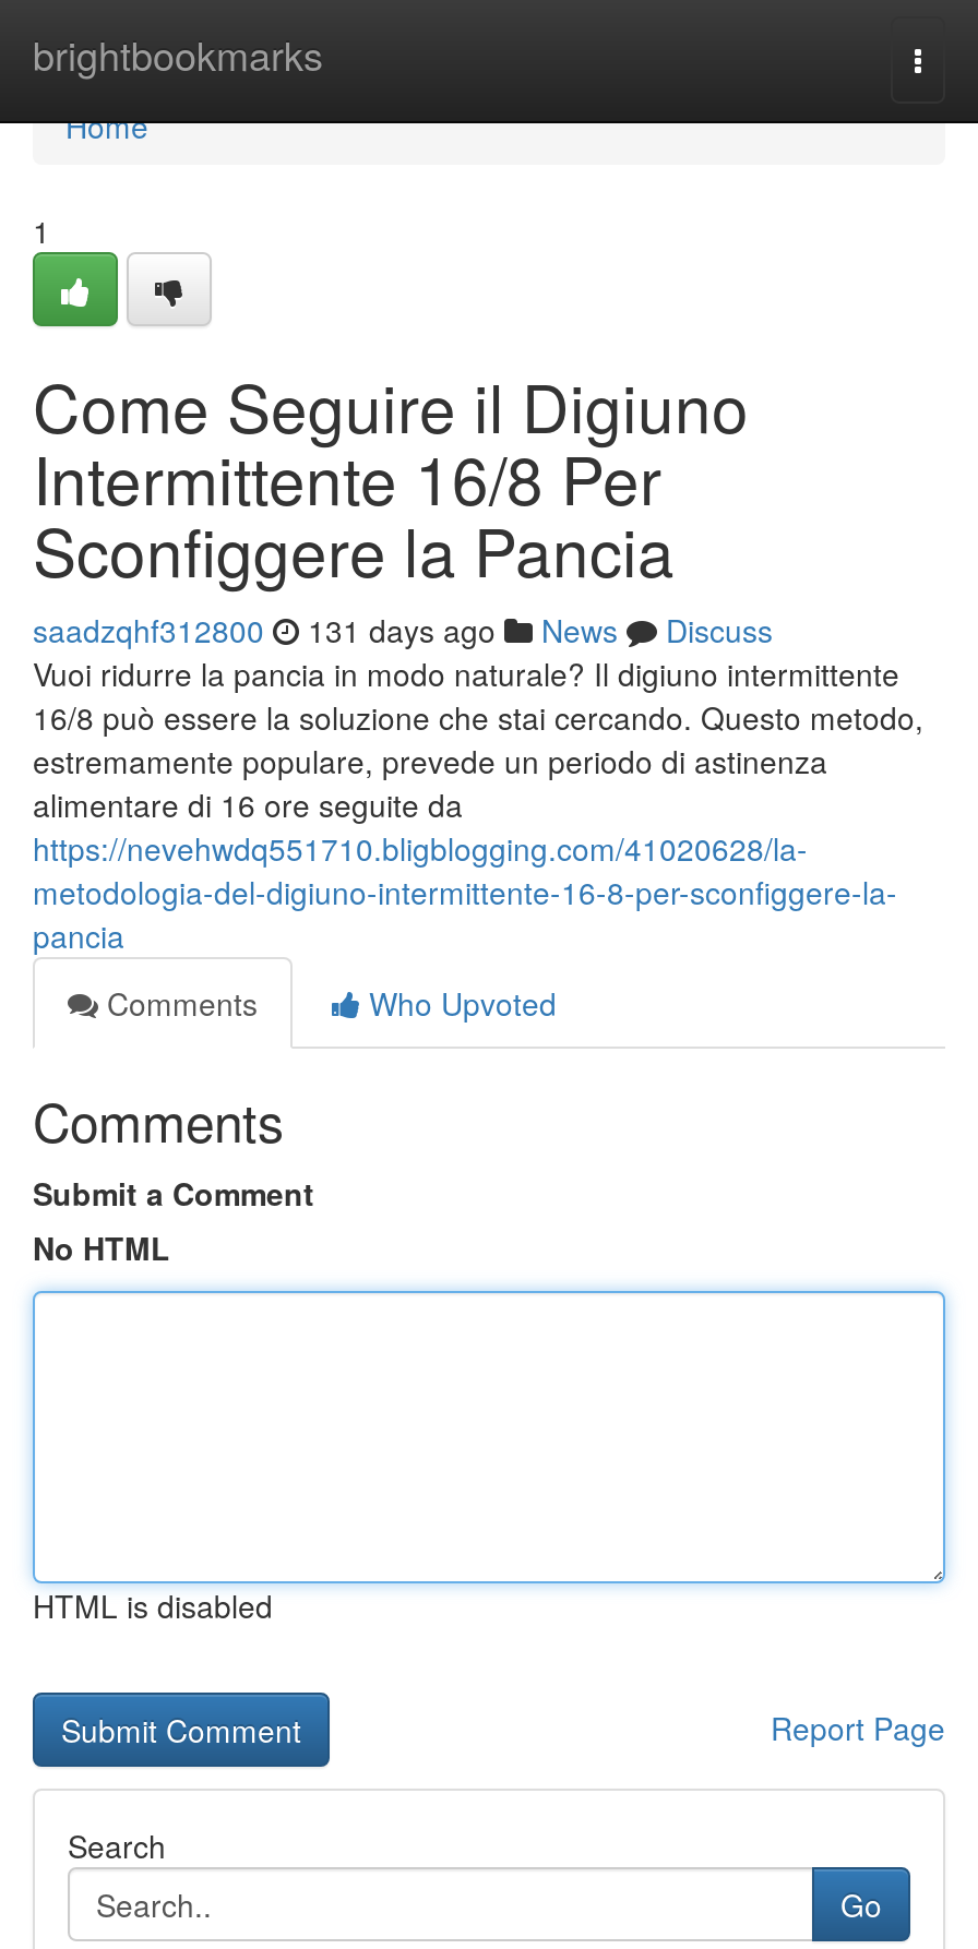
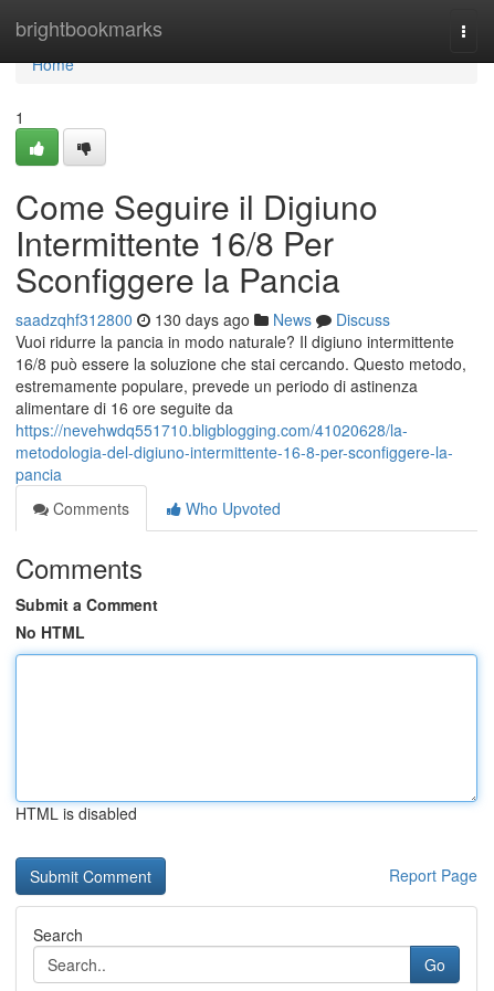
[33,608,773,651] saadzqhf312800 131 days ago News Discuss -> [15,308,390,330] saadzqhf312800 130 days ago News Discuss

